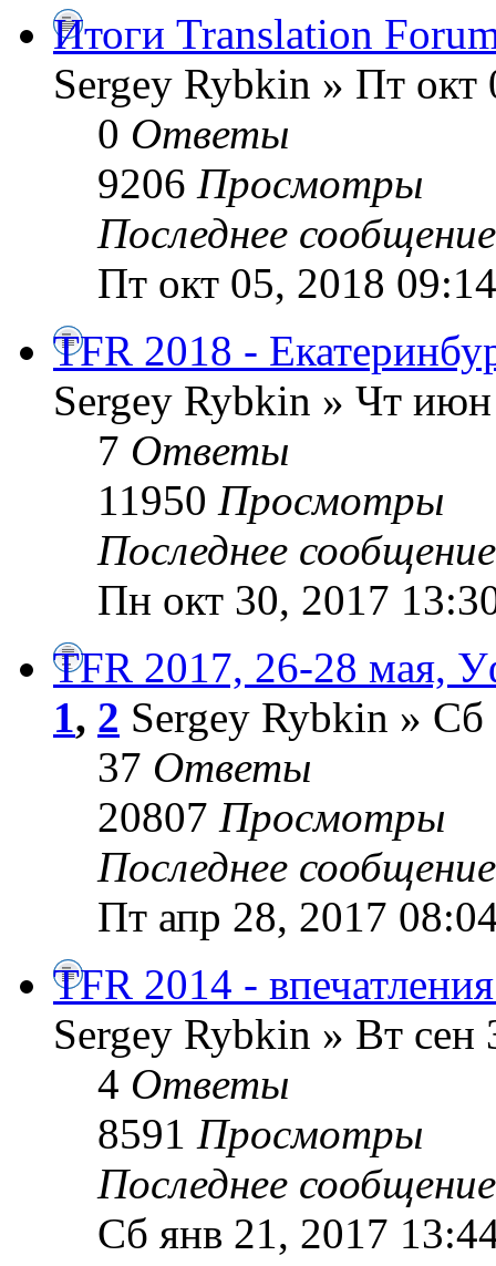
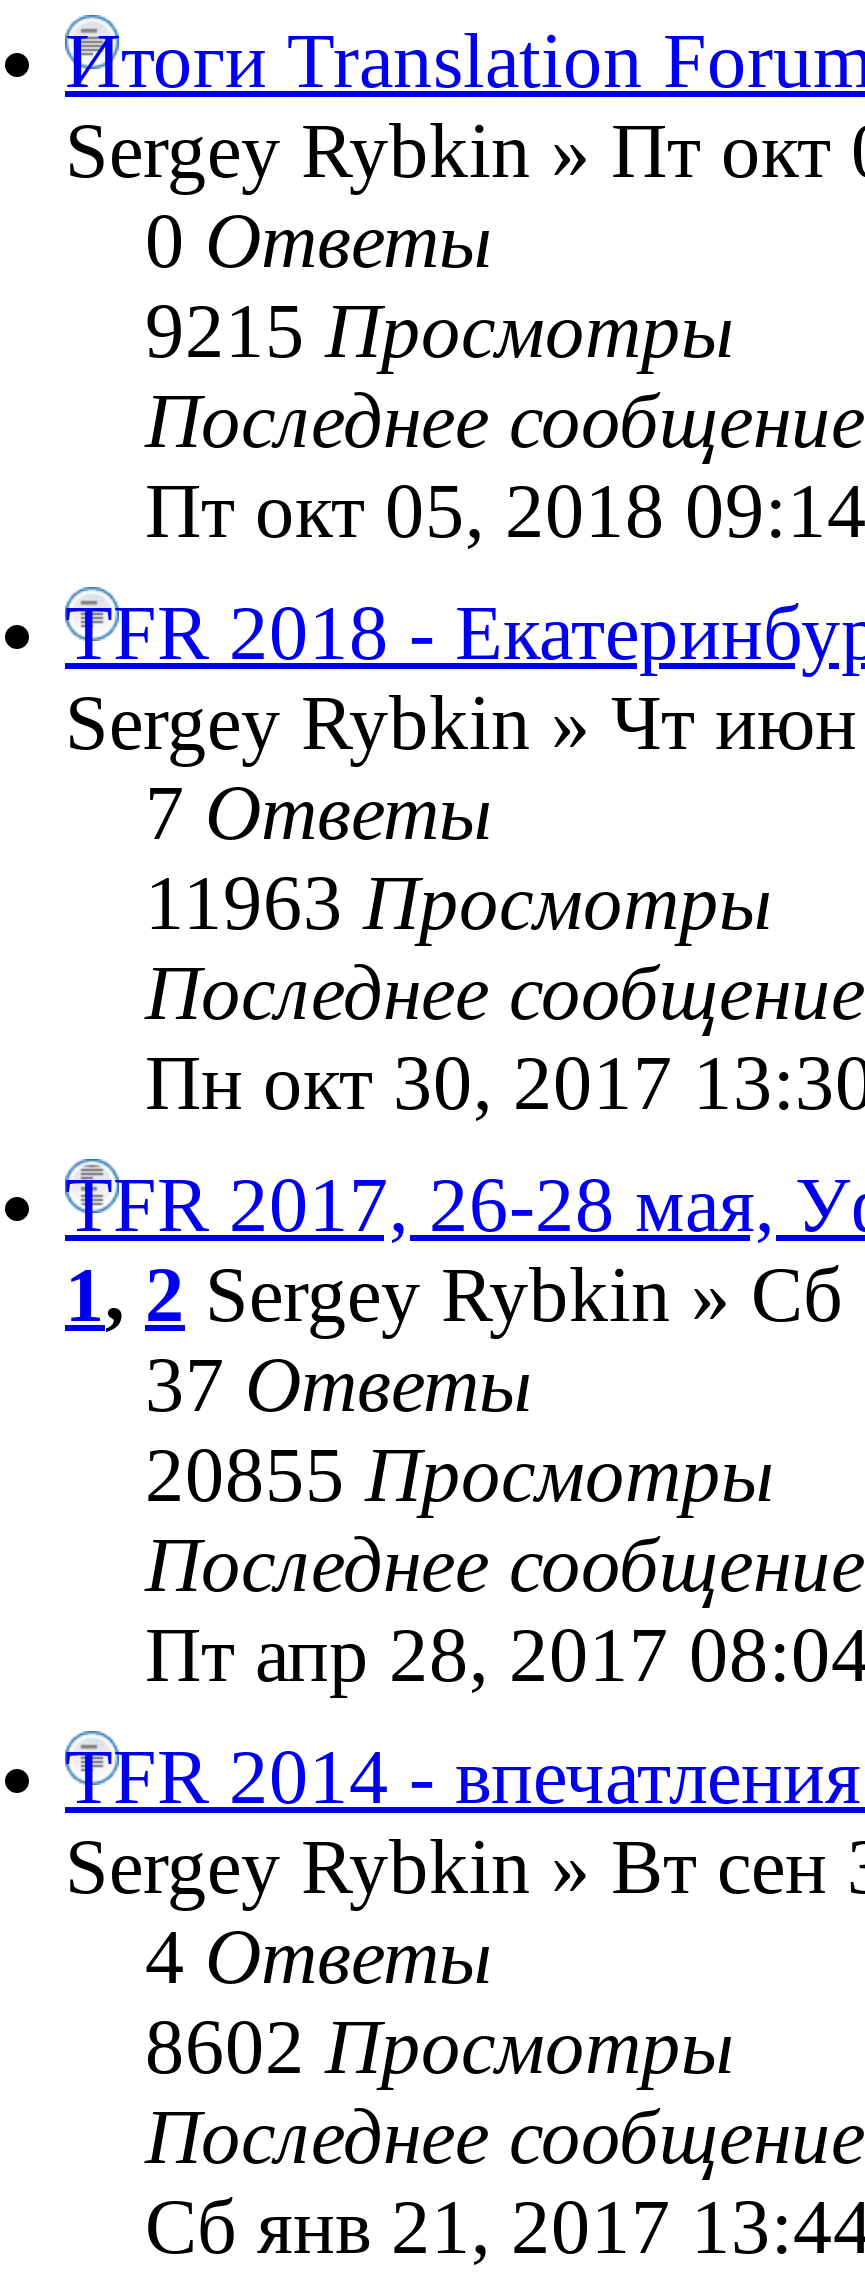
[97,159,423,207] 9206 Просмотры -> [145,287,733,373] 9215 Просмотры
[97,476,444,524] 11950 Просмотры -> [145,859,771,945] 11963 Просмотры
[97,793,445,840] 20807 Просмотры -> [145,1431,773,1517] 20855 Просмотры
[97,1110,423,1157] 8591 Просмотры -> [145,2003,733,2089] 8602 Просмотры

